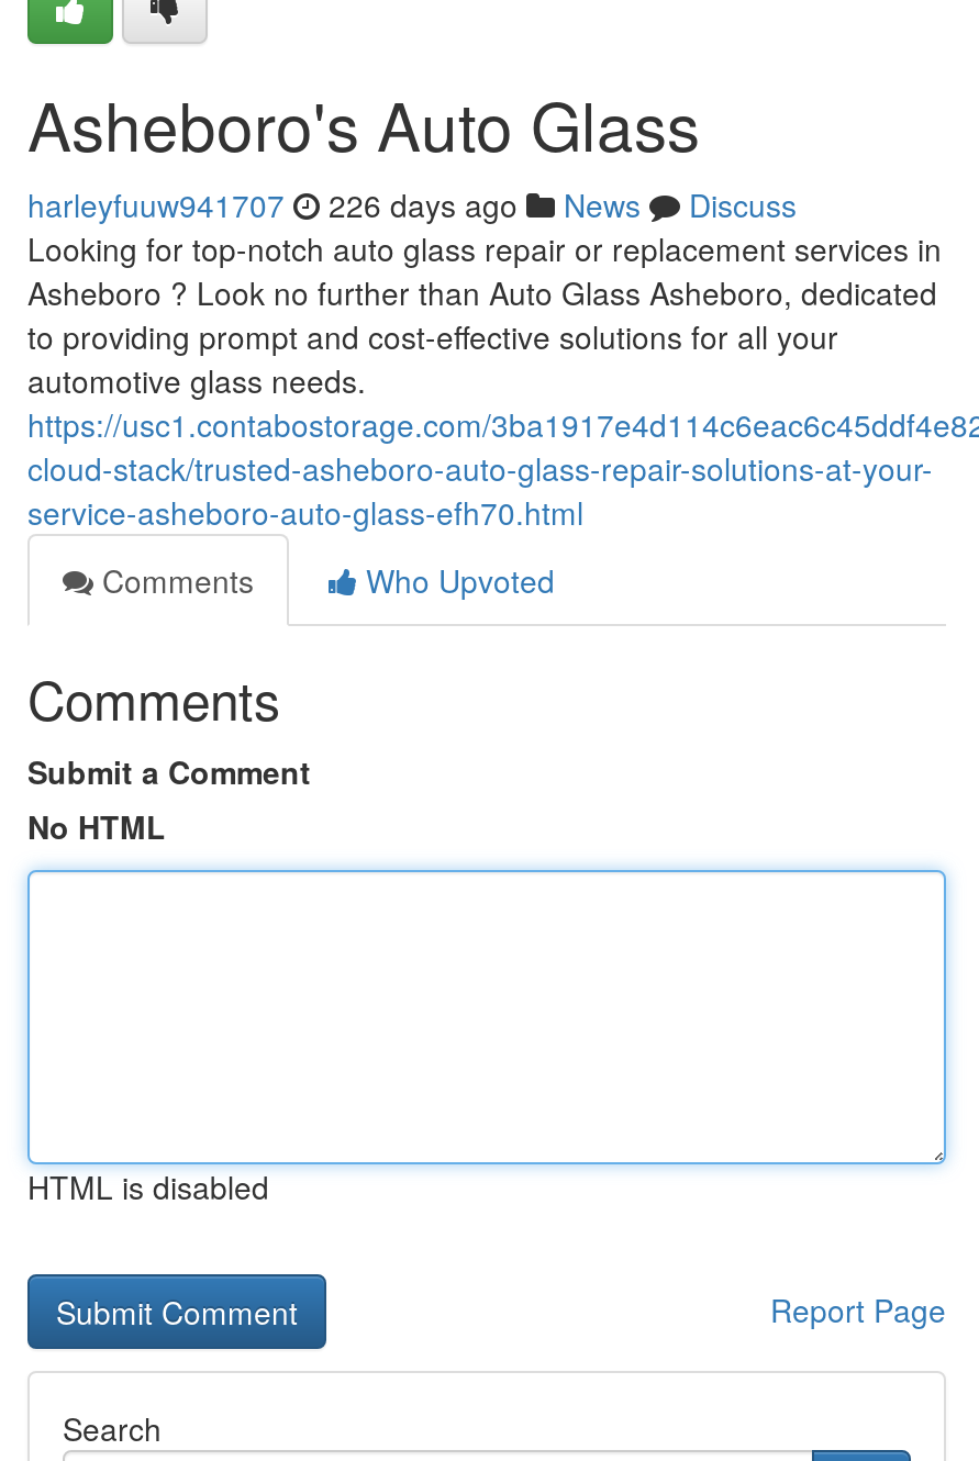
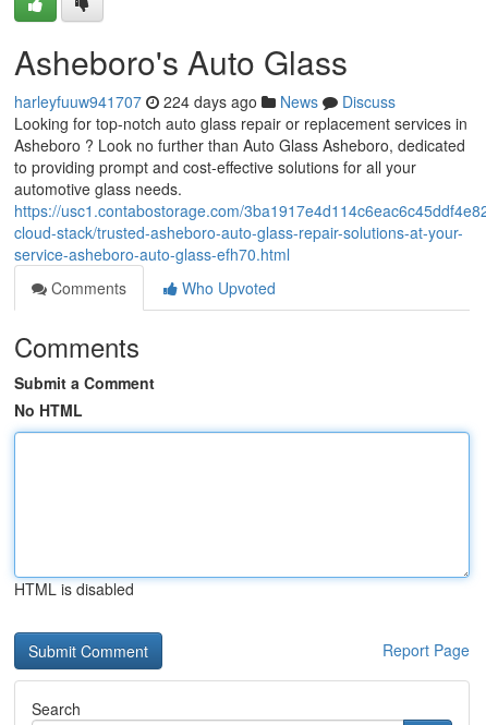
[27,182,797,226] harleyfuuw941707 226 days ago News Discuss -> [14,90,396,112] harleyfuuw941707 224 days ago News Discuss

